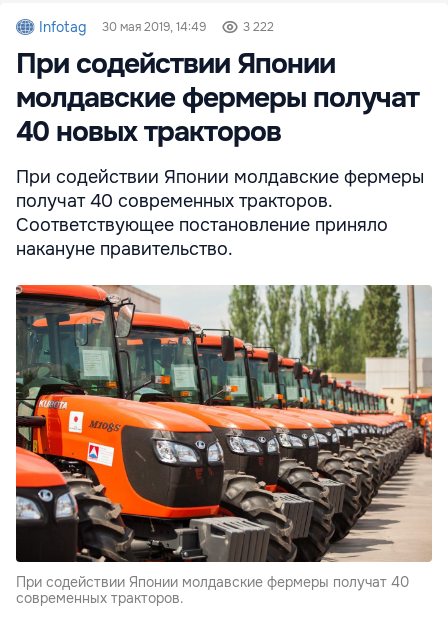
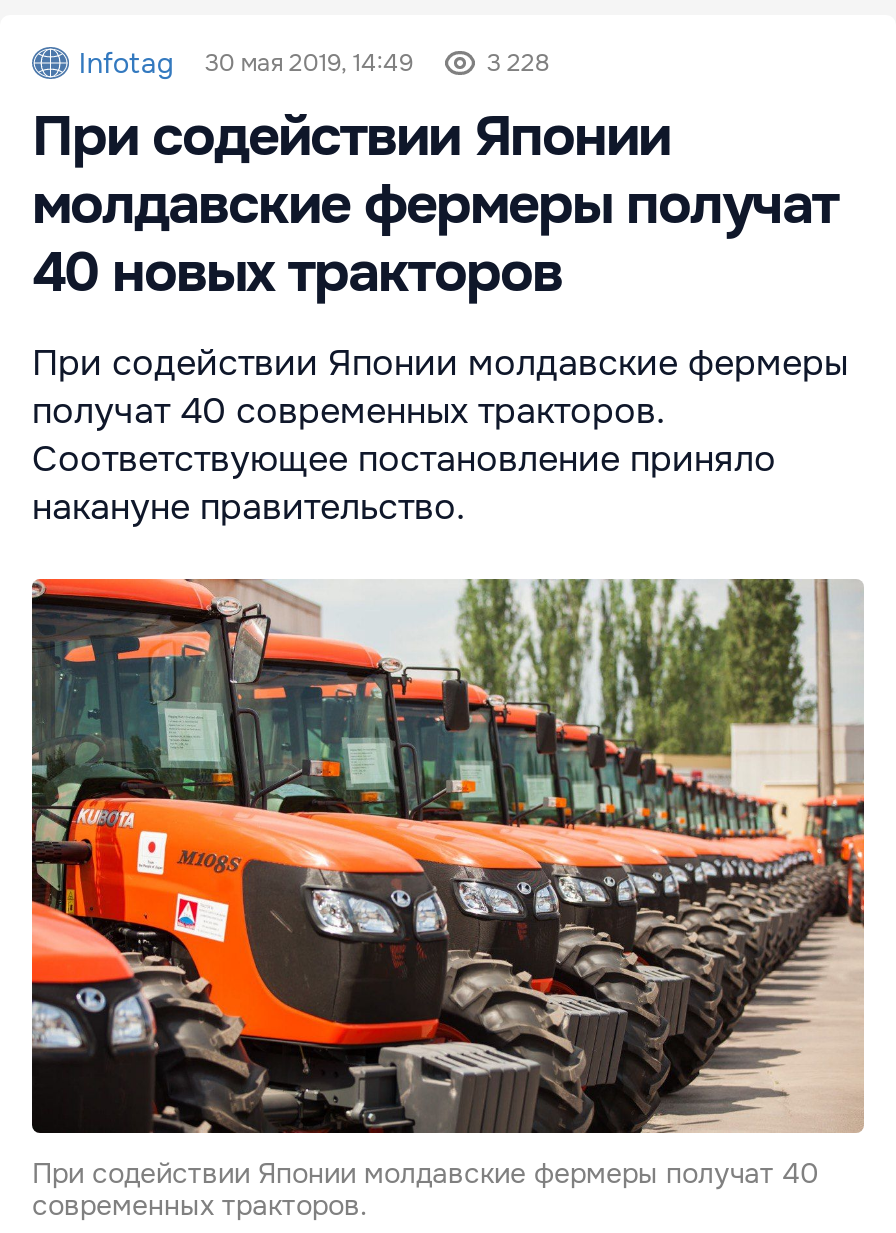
[243,19,274,35] 3 222 -> [487,46,549,78] 3 228

